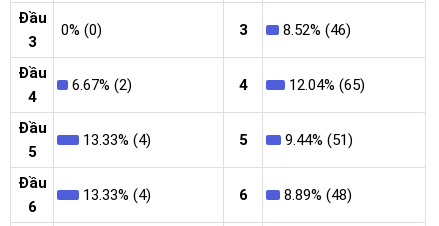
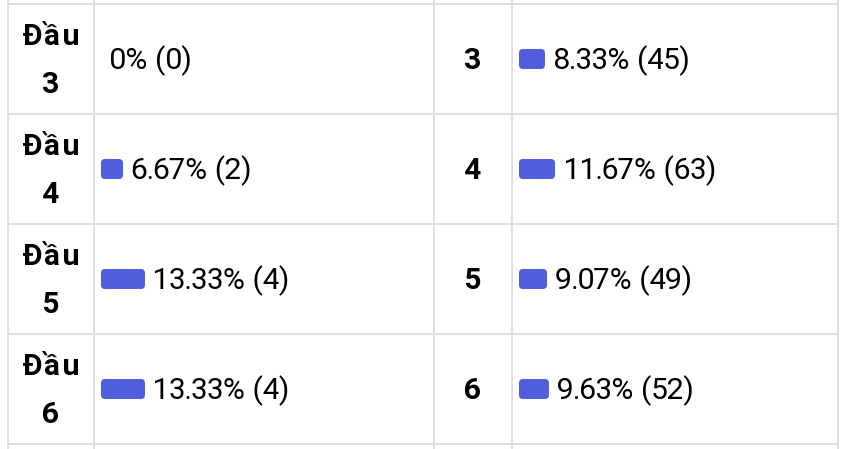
[238,21,351,39] 3 8.52% (46) -> [464,41,689,77] 3 8.33% (45)
[285,76,365,94] 12.04% (65) -> [555,151,715,187] 11.67% (63)
[238,131,353,149] 5 9.44% (51) -> [464,261,691,297] 5 9.07% (49)
[238,186,352,204] 6 8.89% (48) -> [464,371,693,407] 6 9.63% (52)

